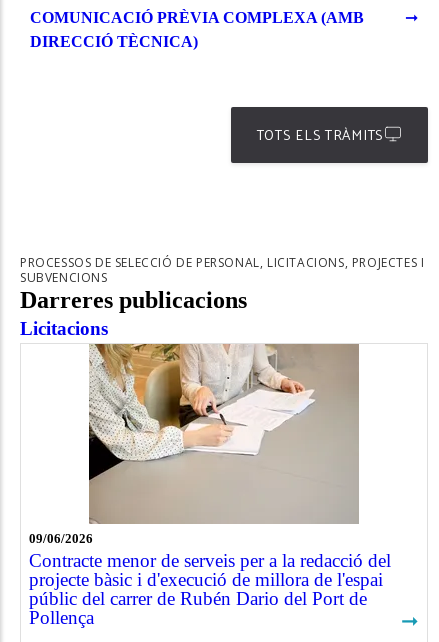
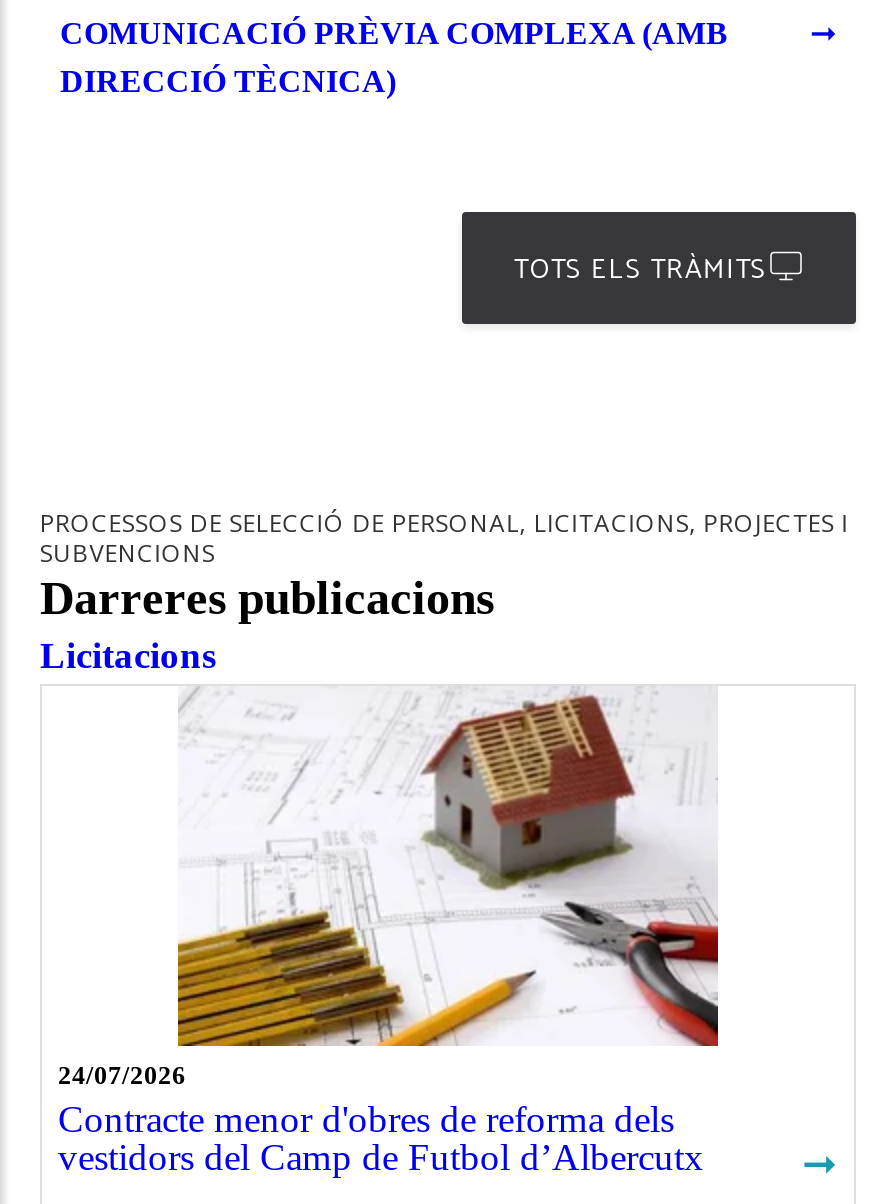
[29,343,391,628] [image] | 09/06/2026 | Contracte menor de serveis per a la redacció del | projecte bàsic i d'execució de millora de l'espai | públic del carrer de Rubén Dario del Port de | Pollença -> [58,686,720,1178] [image] | 24/07/2026 | Contracte menor d'obres de reforma dels | vestidors del Camp de Futbol d’Albercutx

